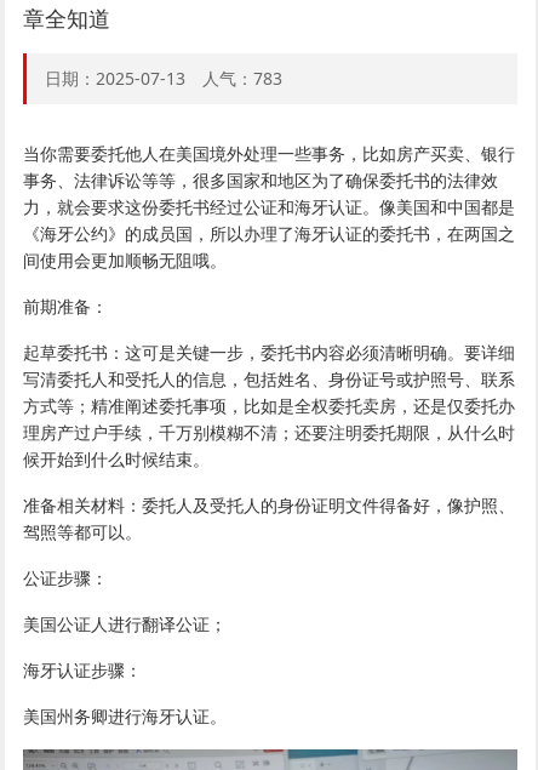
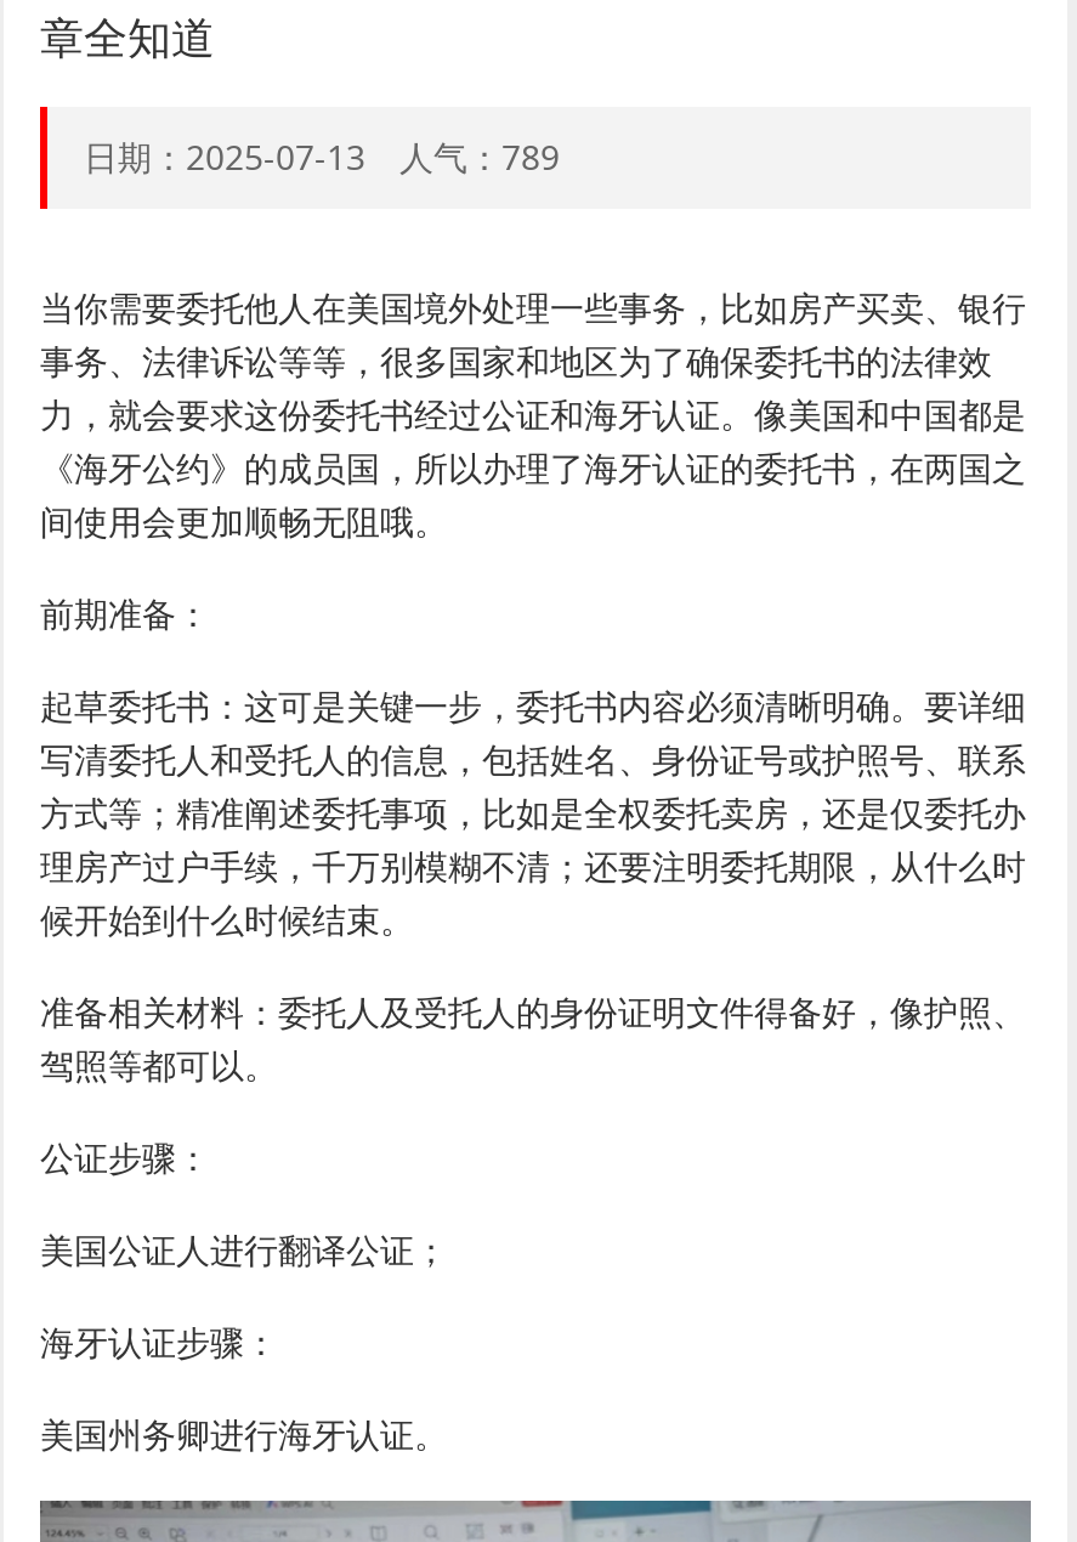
[45,67,282,90] 日期：2025-07-13 人气：783 -> [84,134,560,180] 日期：2025-07-13 人气：789

